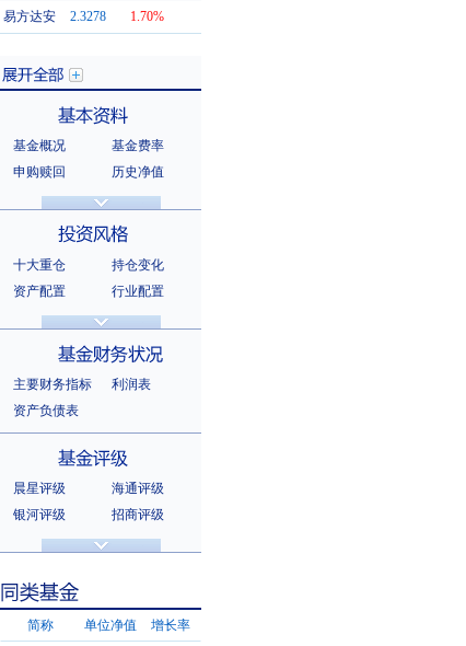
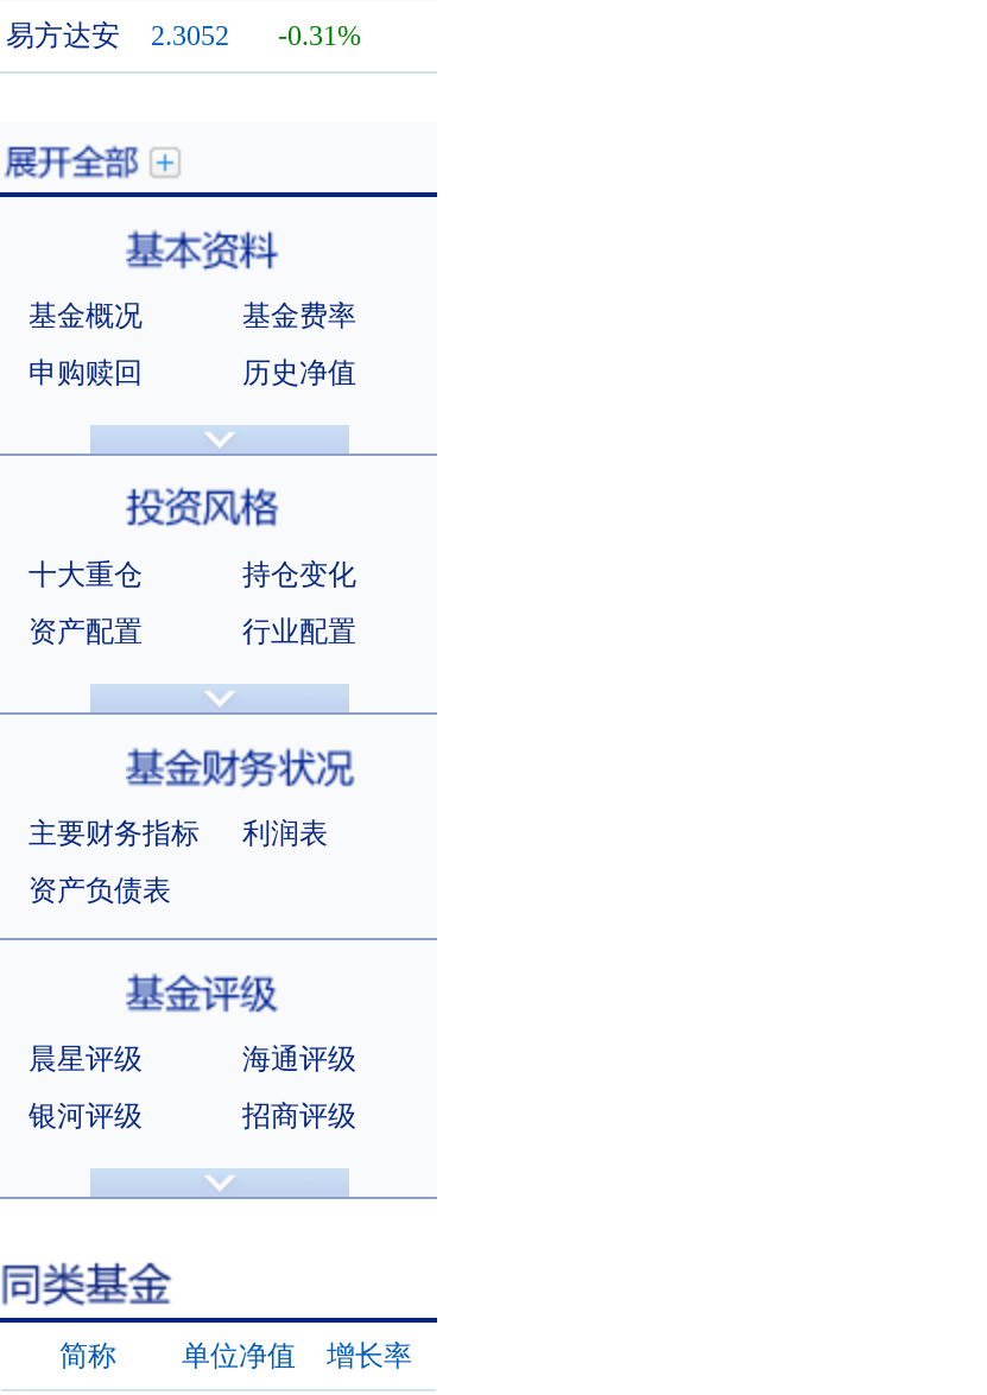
[69,9,106,24] 2.3278 -> [151,19,229,52] 2.3052
[130,9,164,24] 1.70% -> [278,19,361,52] -0.31%

